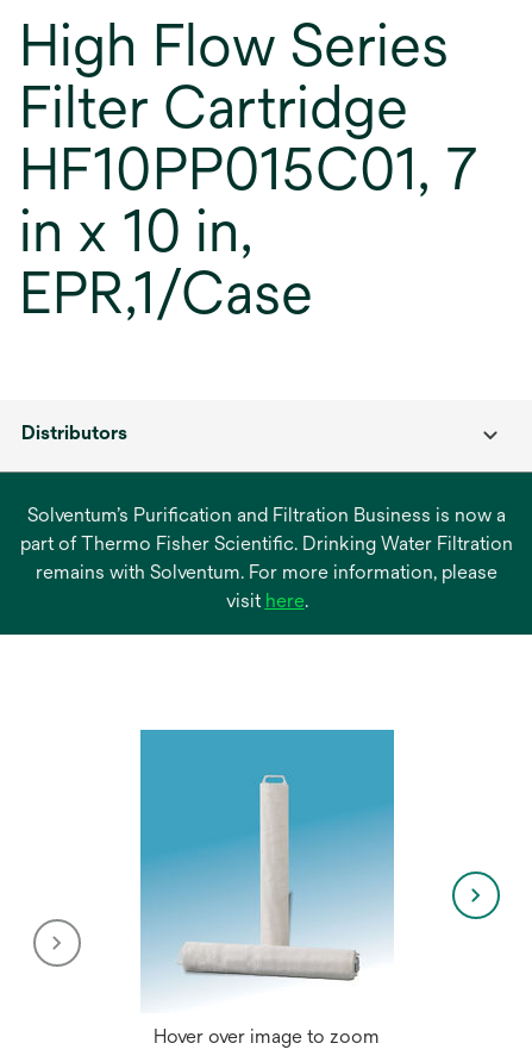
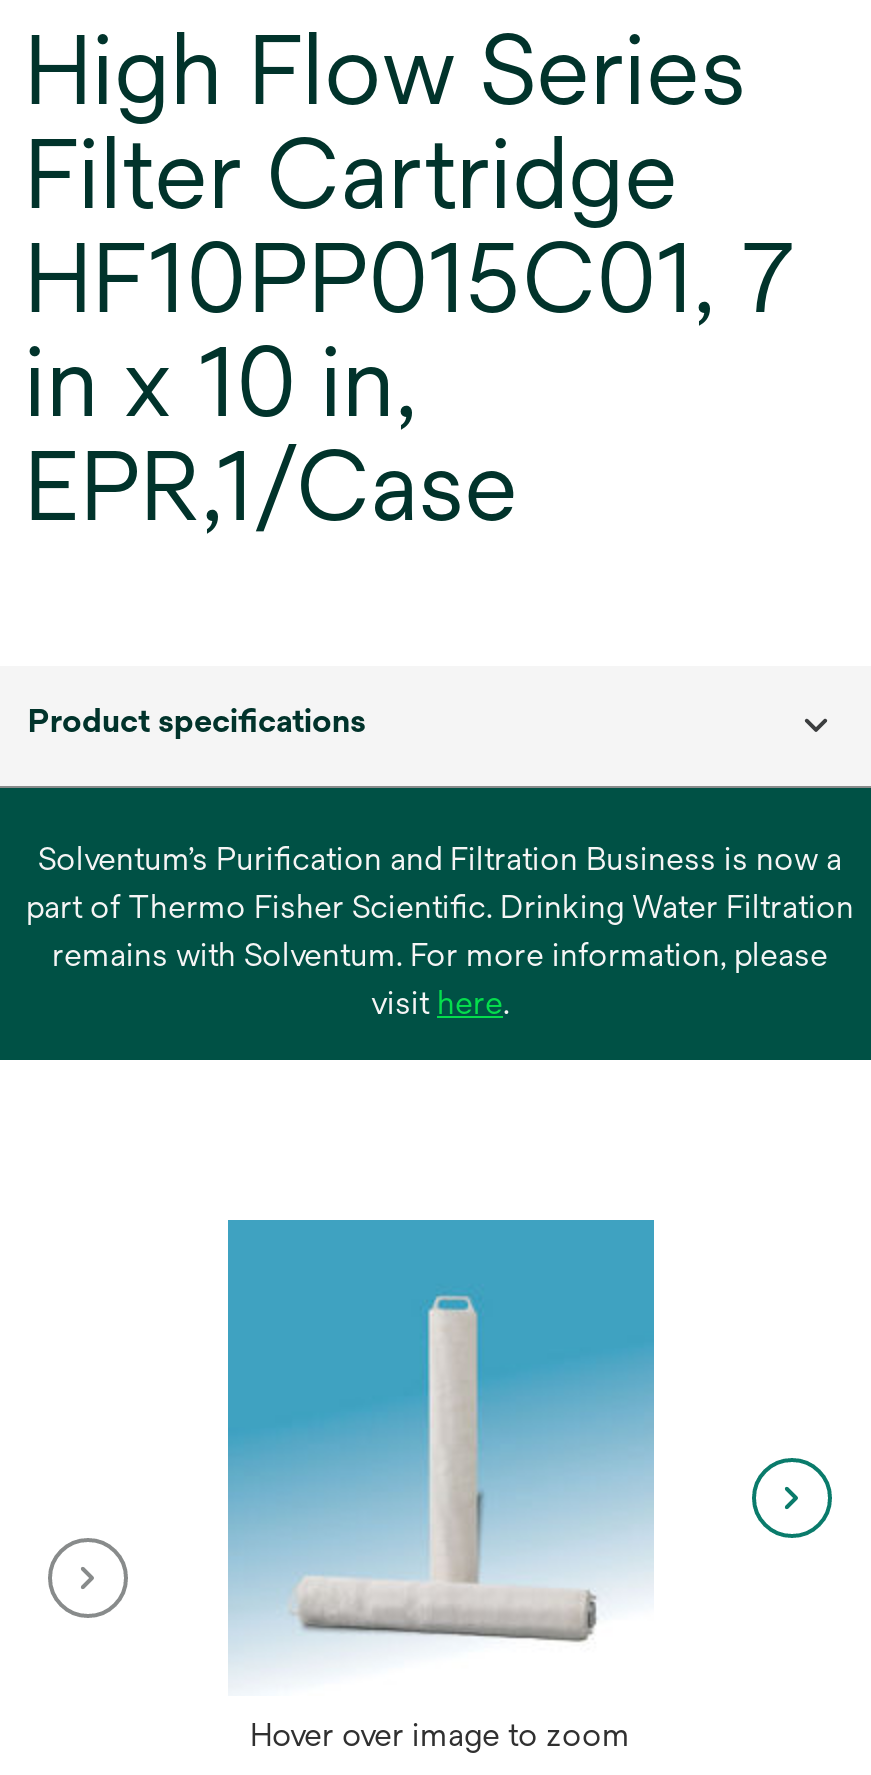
[21,421,127,444] Distributors -> [28,702,366,740] Product specifications

